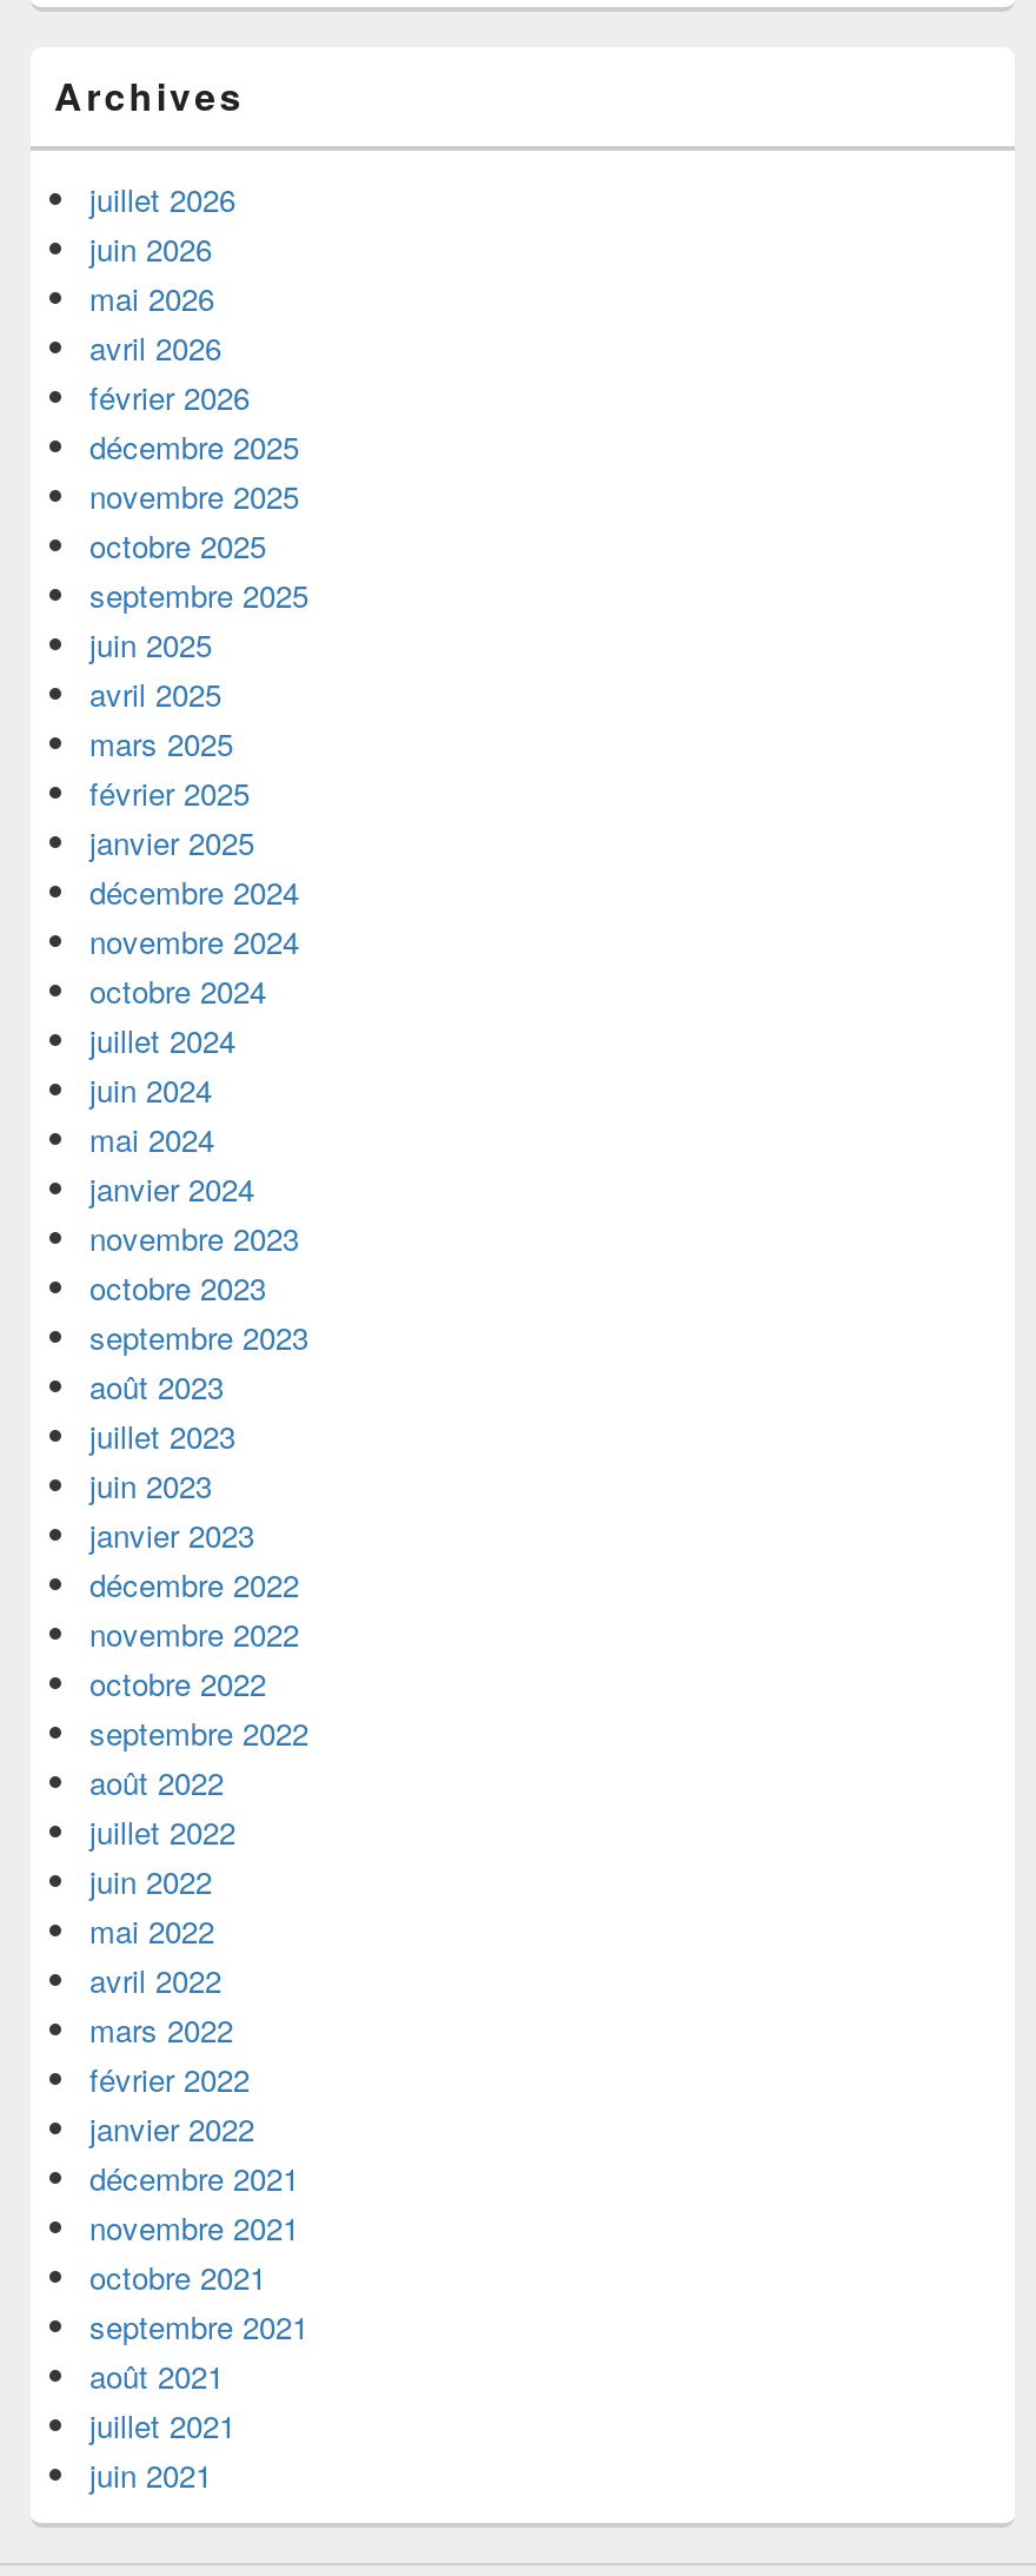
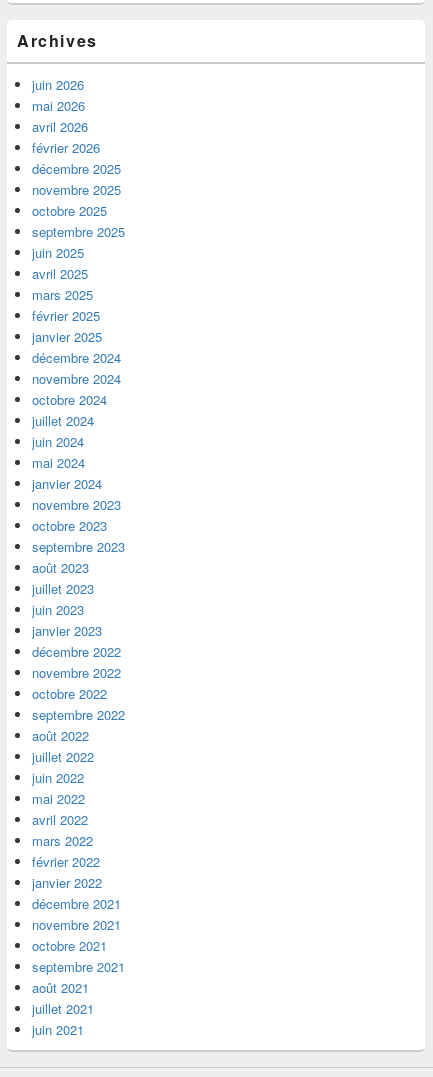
[89,176,235,221] juillet 2026 -> none

